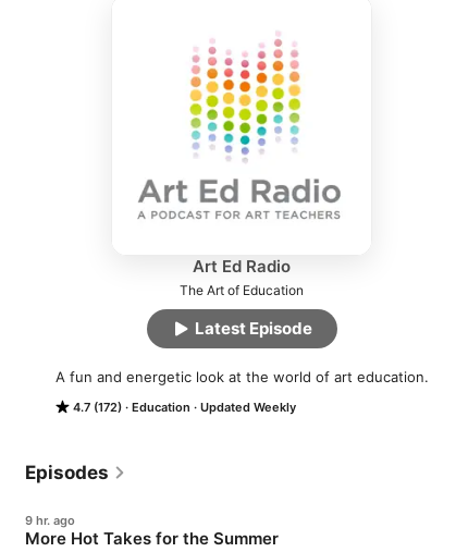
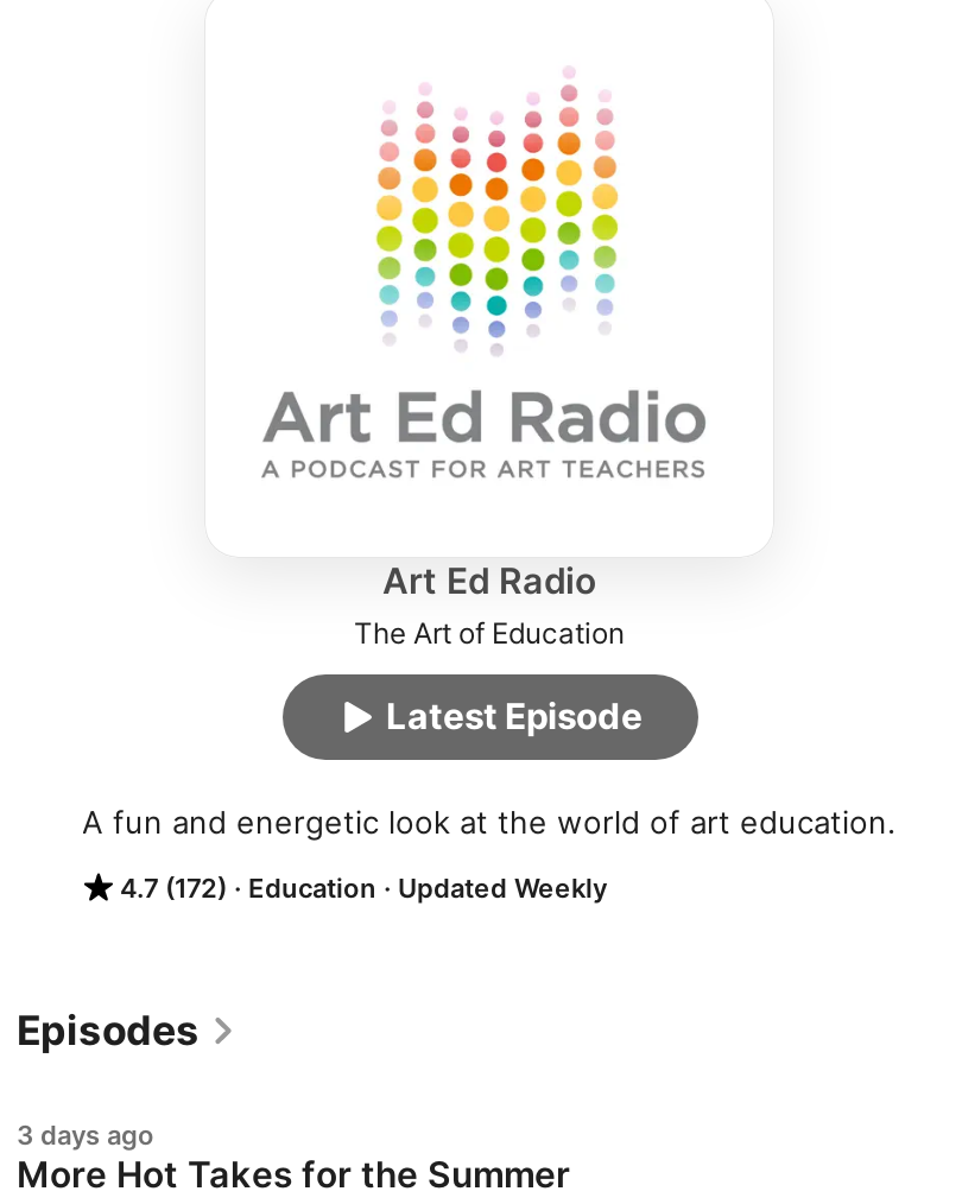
[25,513,75,528] 9 hr. ago -> [17,1119,154,1152] 3 days ago

